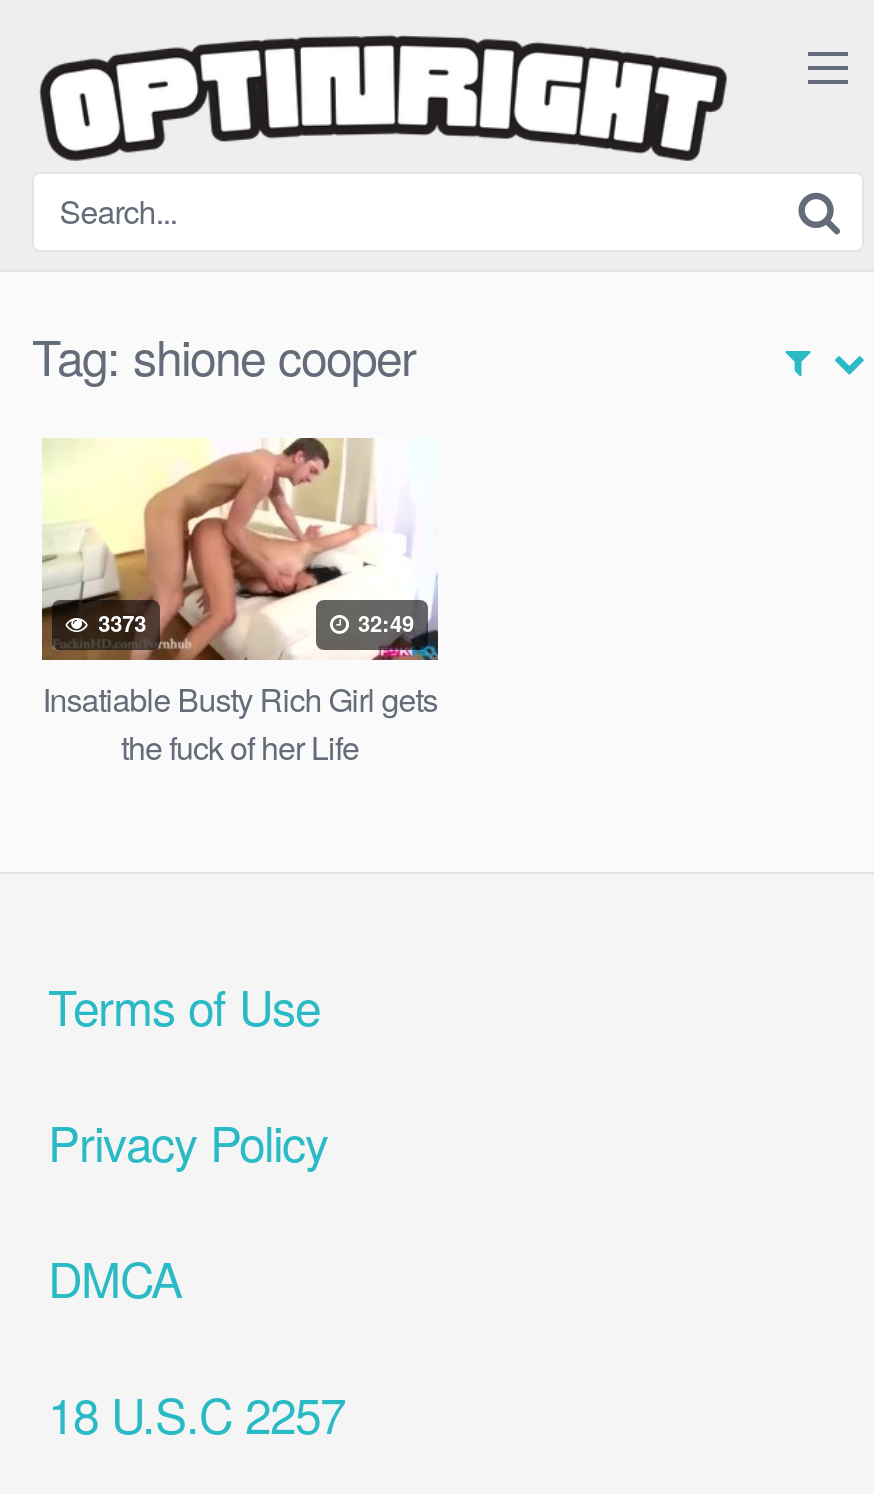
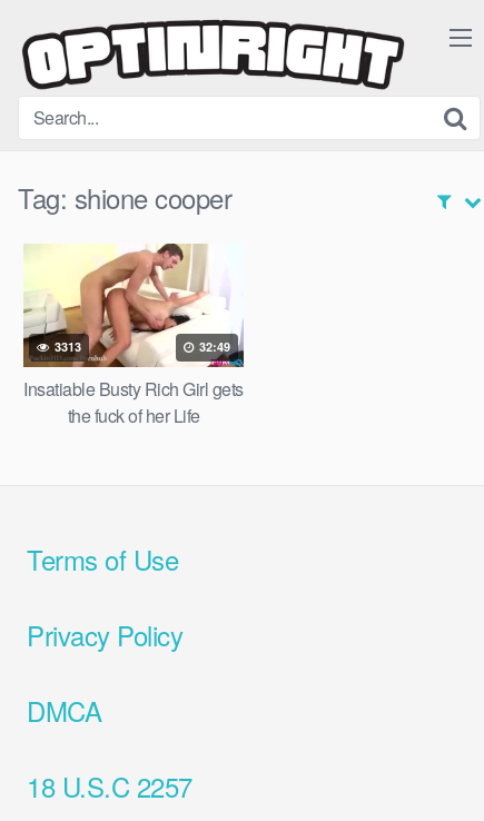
[92,609,146,639] 3373 -> [51,339,81,355] 3313

